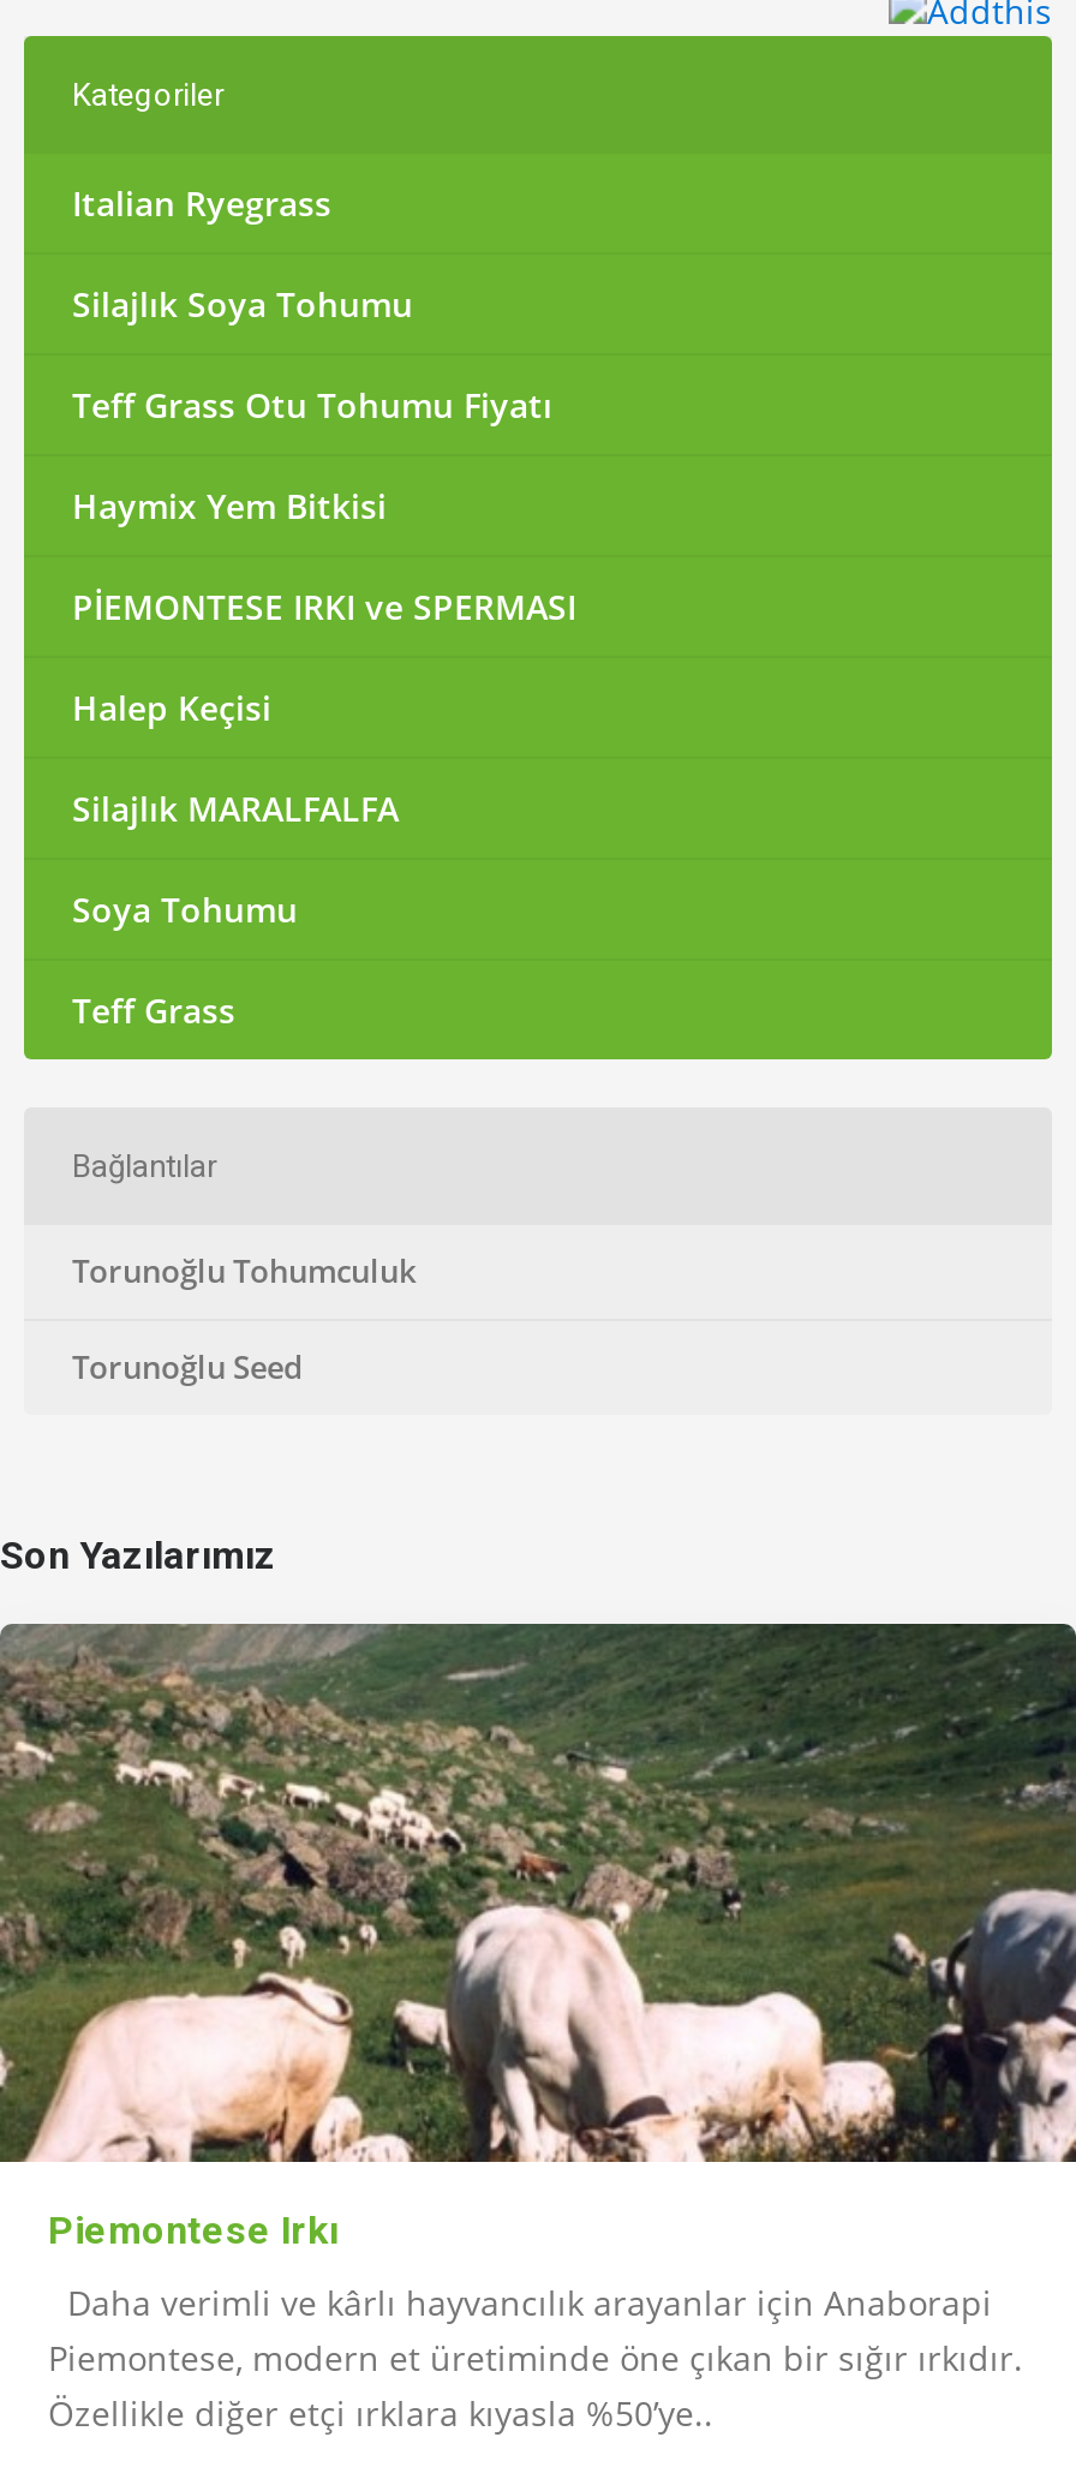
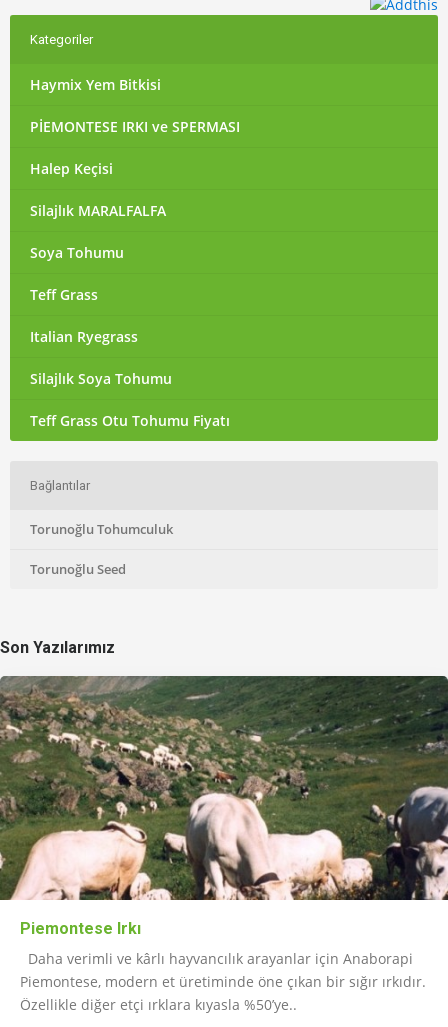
moved [72,180,552,428] -> [30,327,230,430]: Italian Ryegrass | Silajlık Soya Tohumu | Teff Grass Otu Tohumu Fiyatı
moved [72,483,576,1033] -> [30,75,240,304]: Haymix Yem Bitkisi | PİEMONTESE IRKI ve SPERMASI | Halep Keçisi | Silajlık MARALFALFA | Soya Tohumu | Teff Grass

